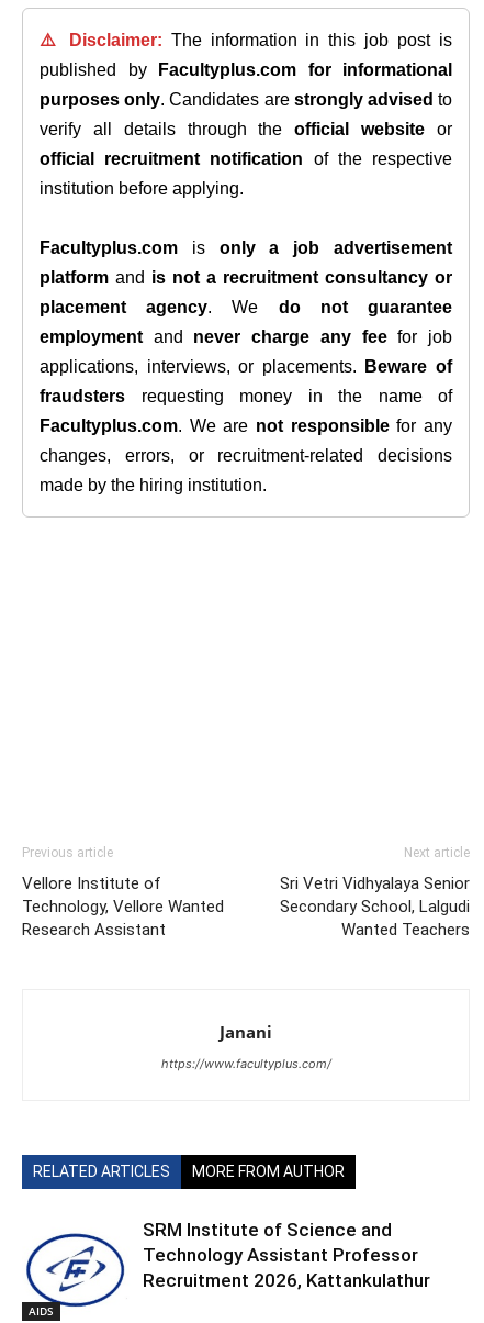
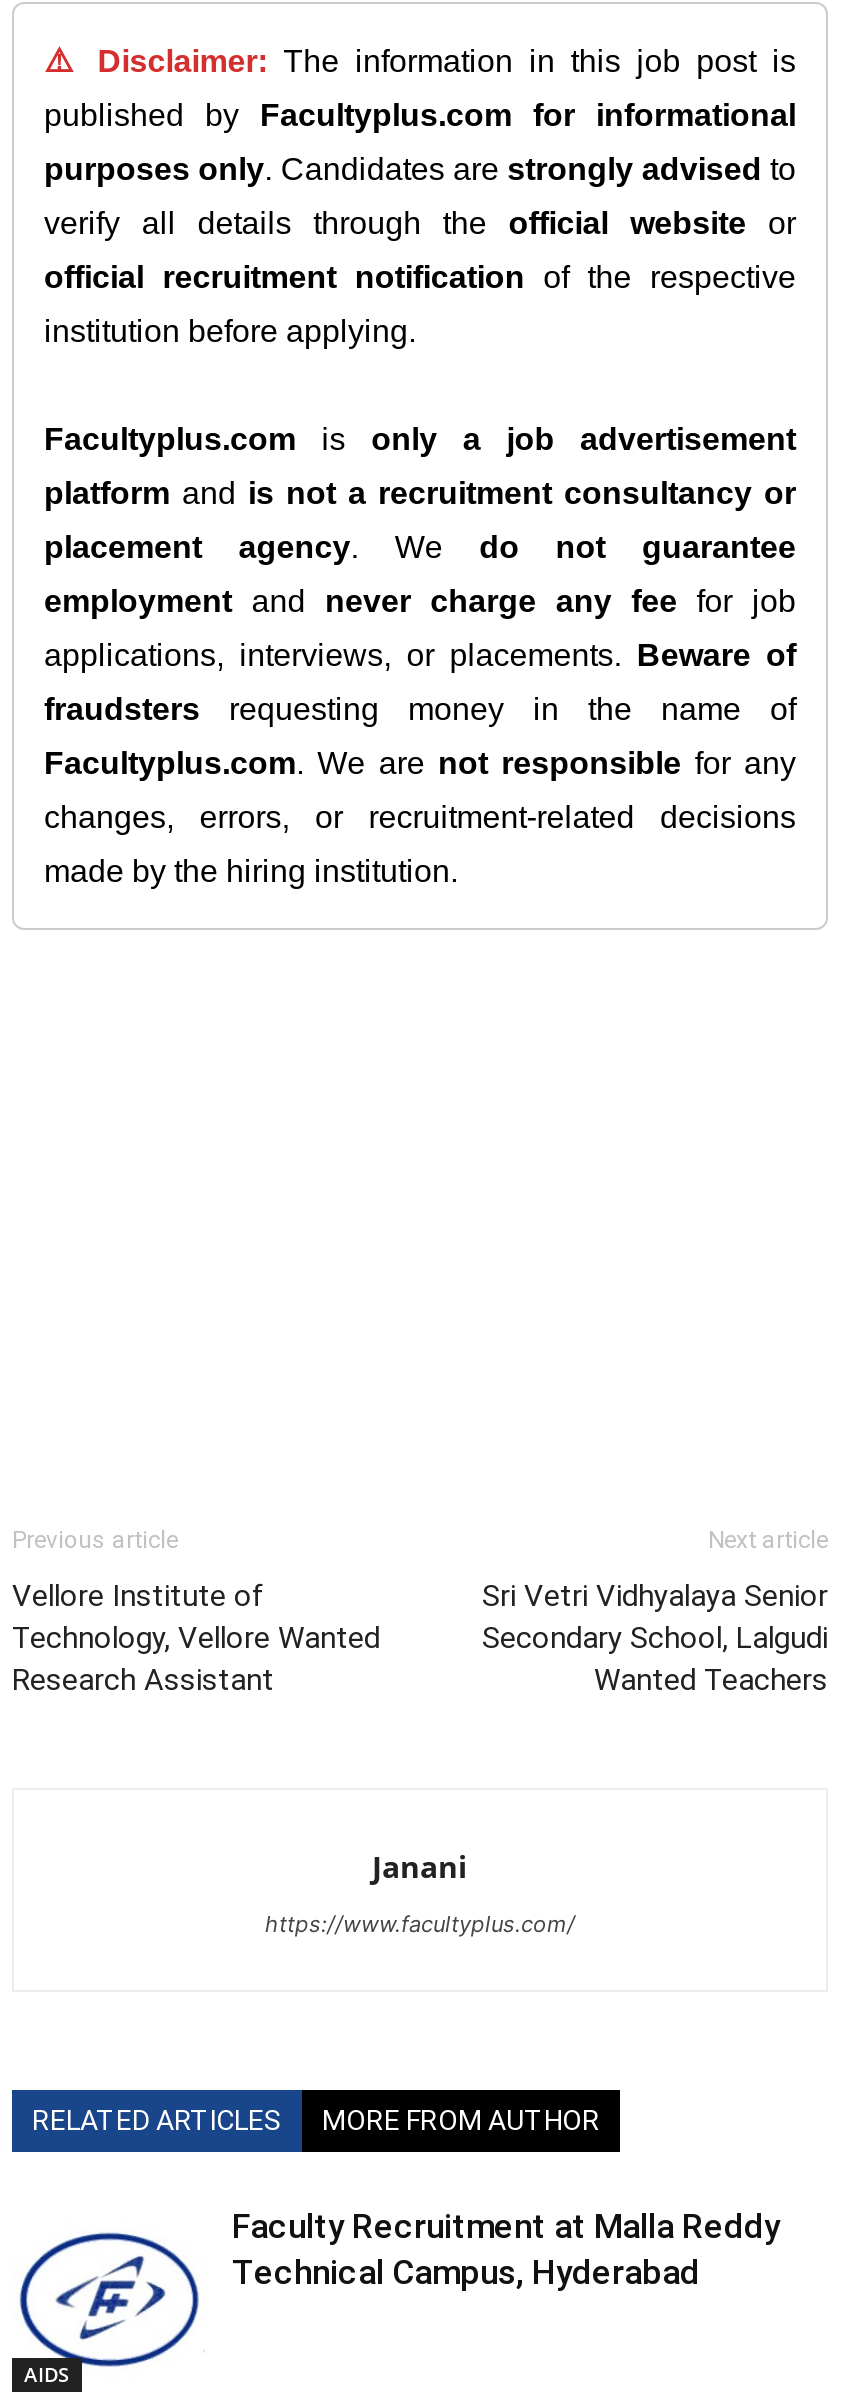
[143,1219,430,1291] SRM Institute of Science and | Technology Assistant Professor | Recruitment 2026, Kattankulathur -> [232,2206,780,2292] Faculty Recruitment at Malla Reddy | Technical Campus, Hyderabad

